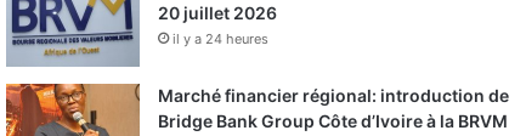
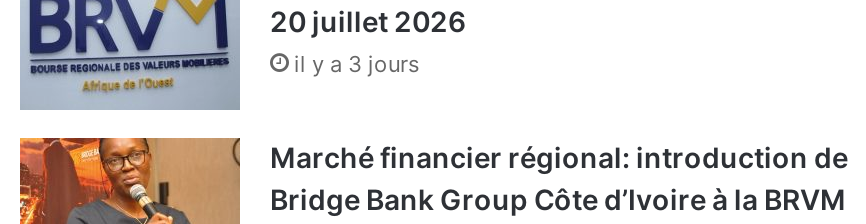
[172,30,268,47] il y a 24 heures -> [294,50,420,78] il y a 3 jours

